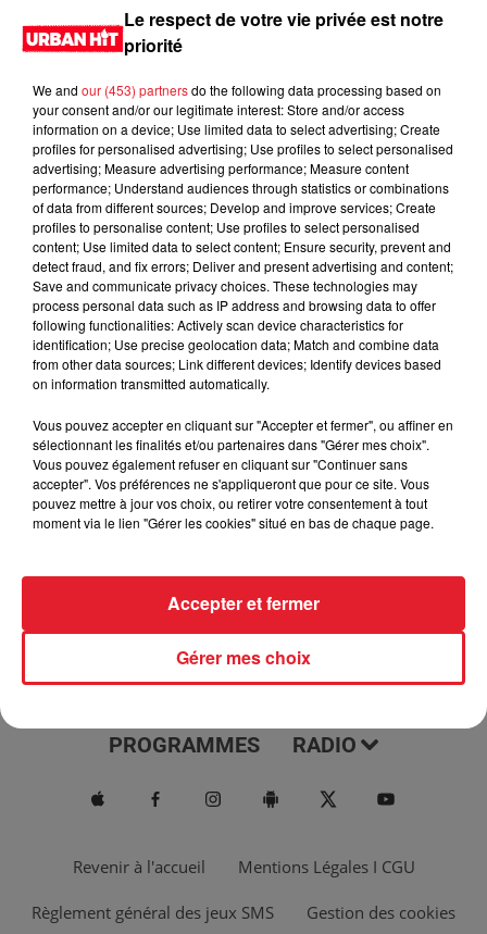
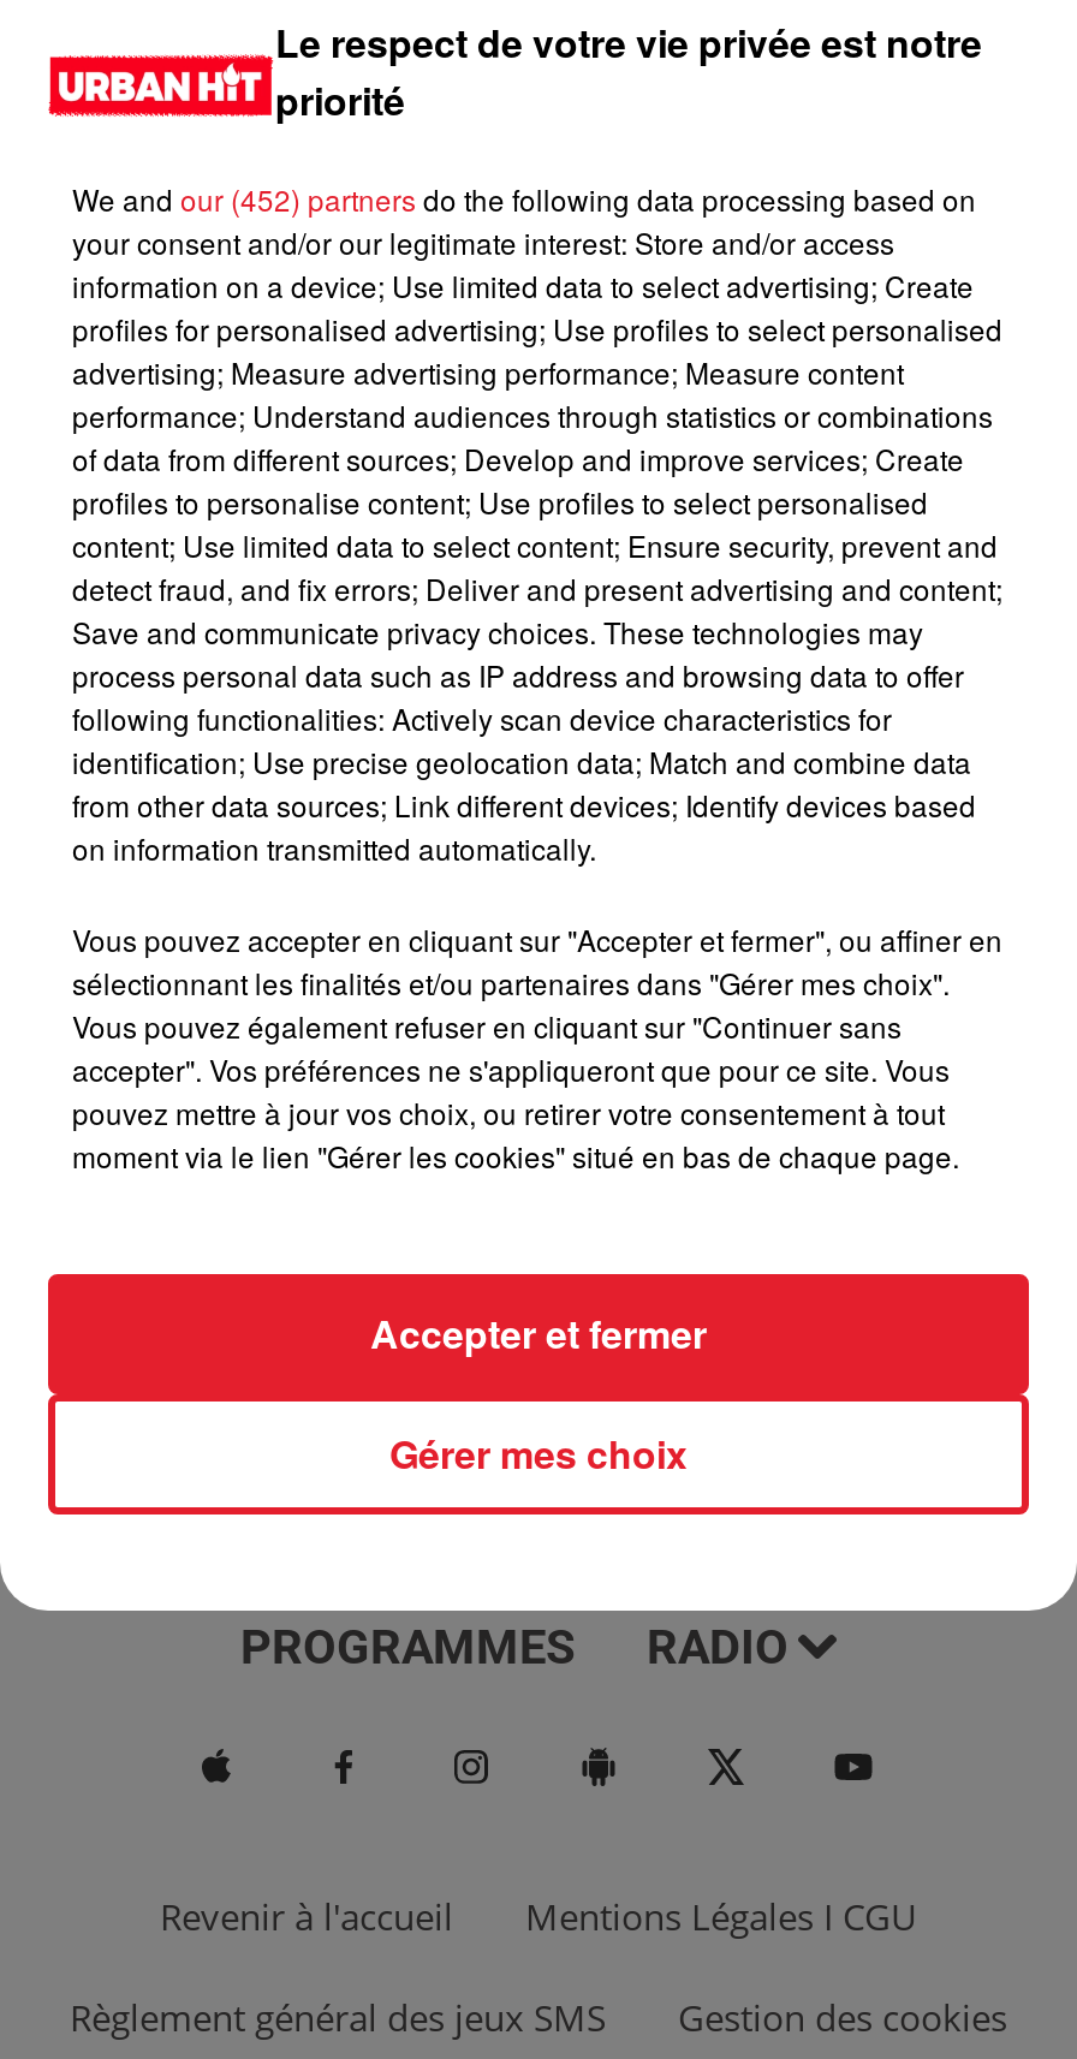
[33,80,441,98] We and our (453) partners do the following data processing based on -> [72,177,976,218] We and our (452) partners do the following data processing based on

